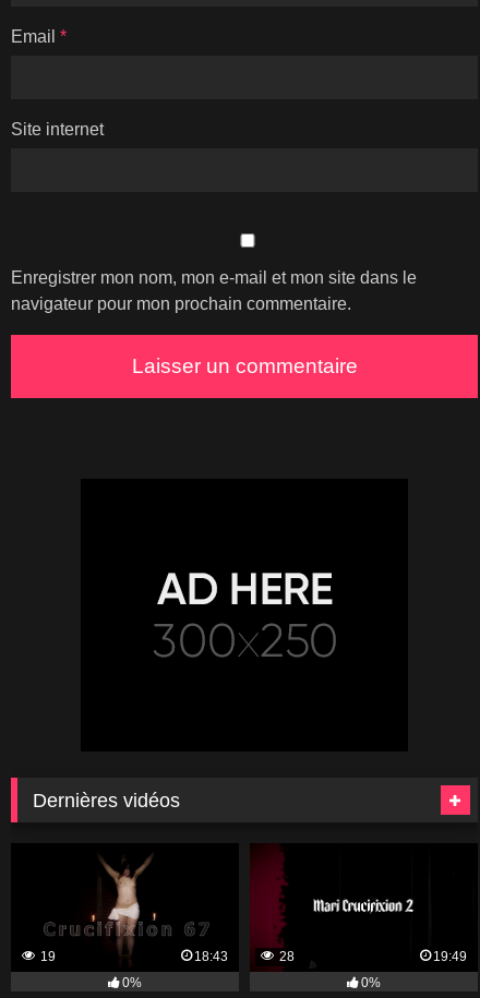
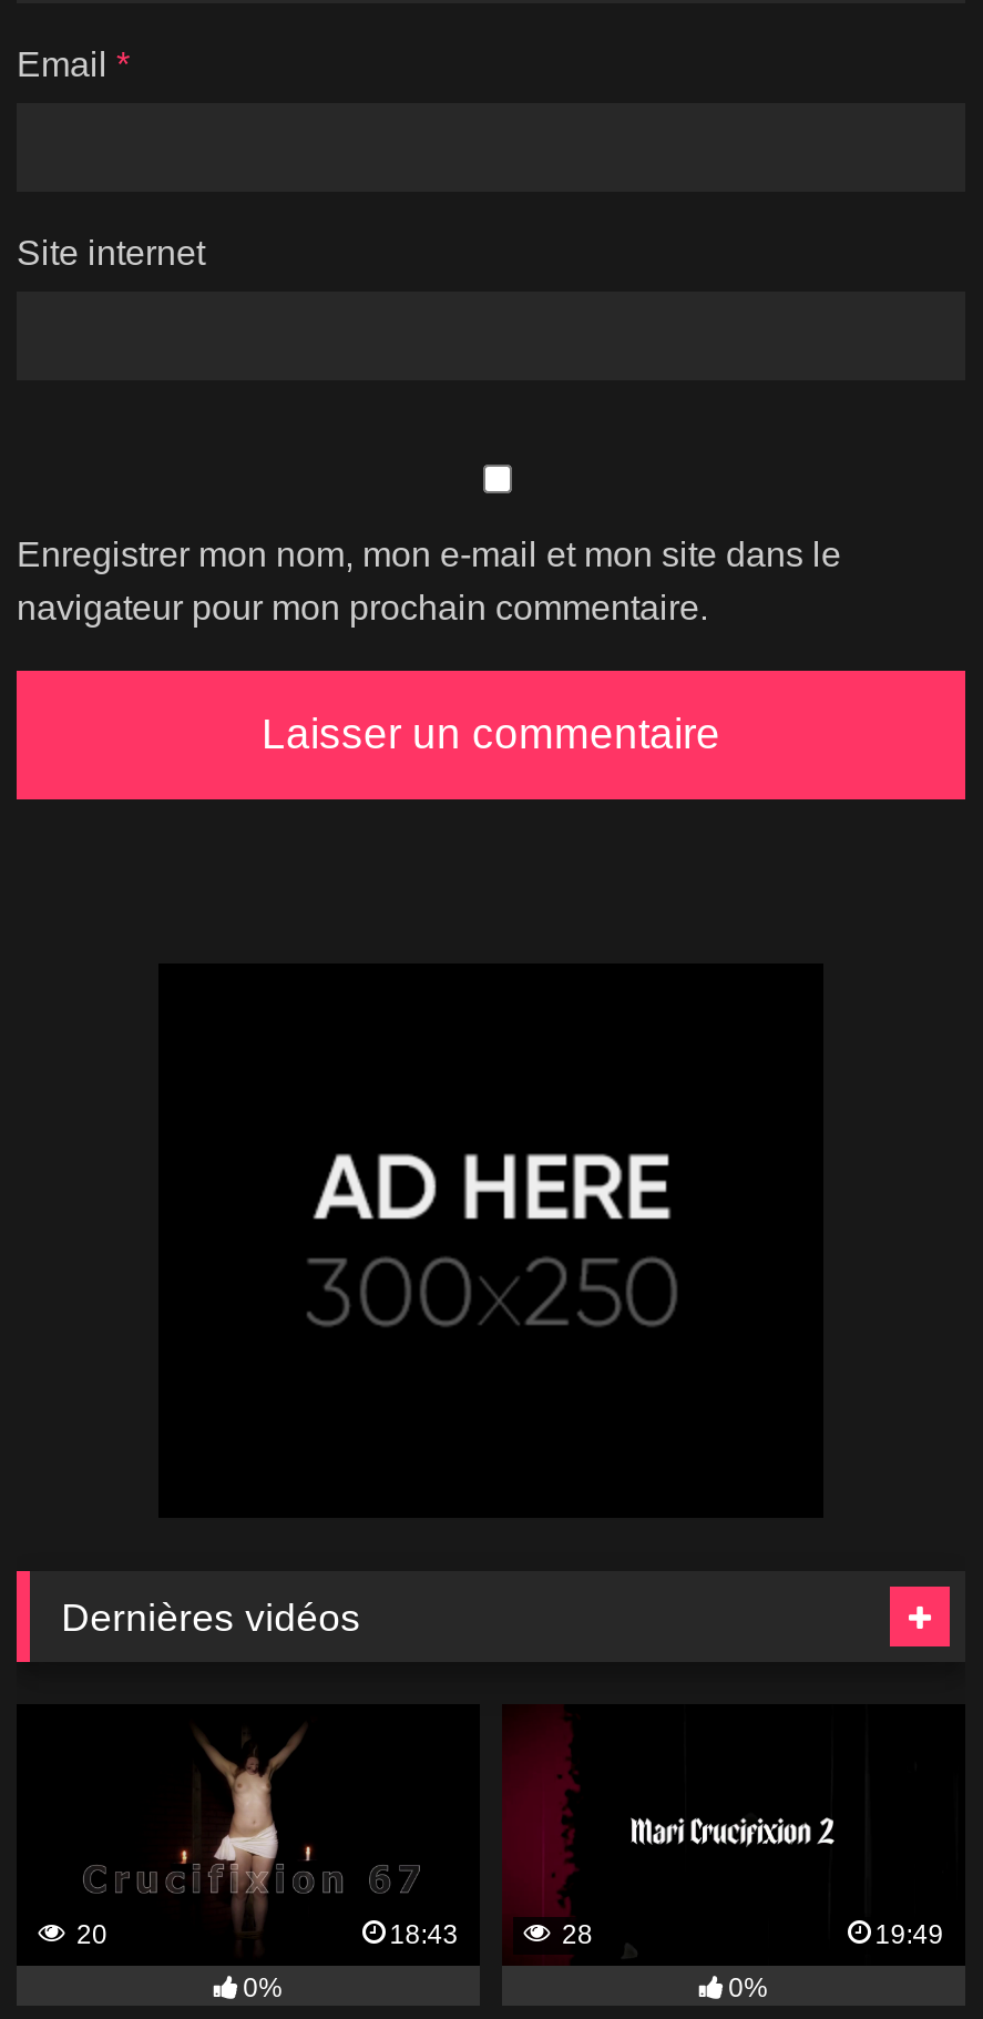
[37,949,56,965] 19 -> [70,1920,107,1951] 20

